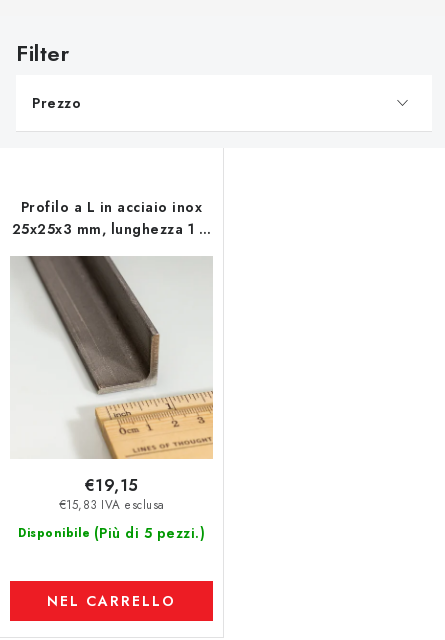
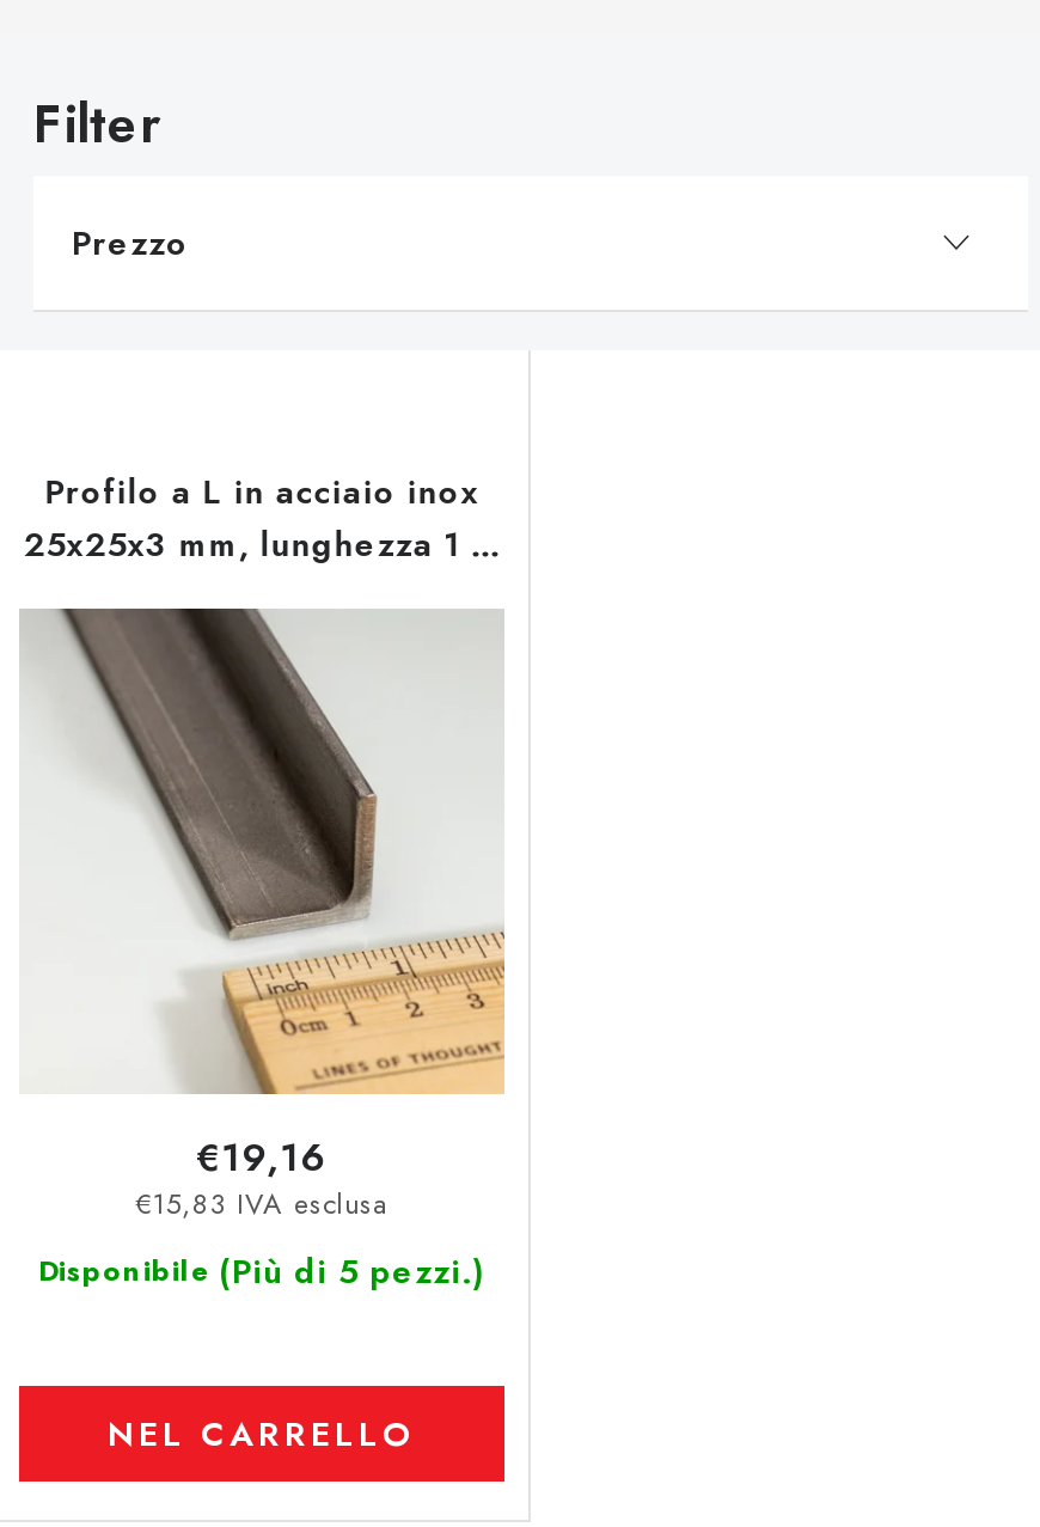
[84,474,138,497] €19,15 -> [196,1130,328,1185] €19,16

